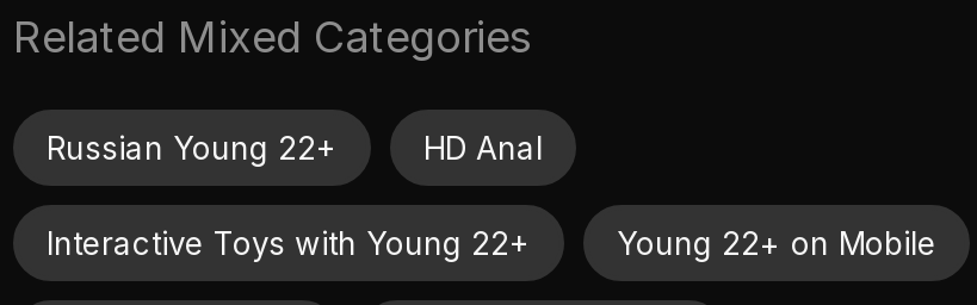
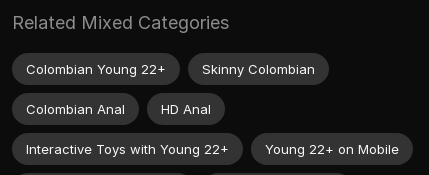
[47,128,338,166] Russian Young 22+ -> [26,61,315,117] Colombian Young 22+ | Skinny Colombian | Colombian Anal

